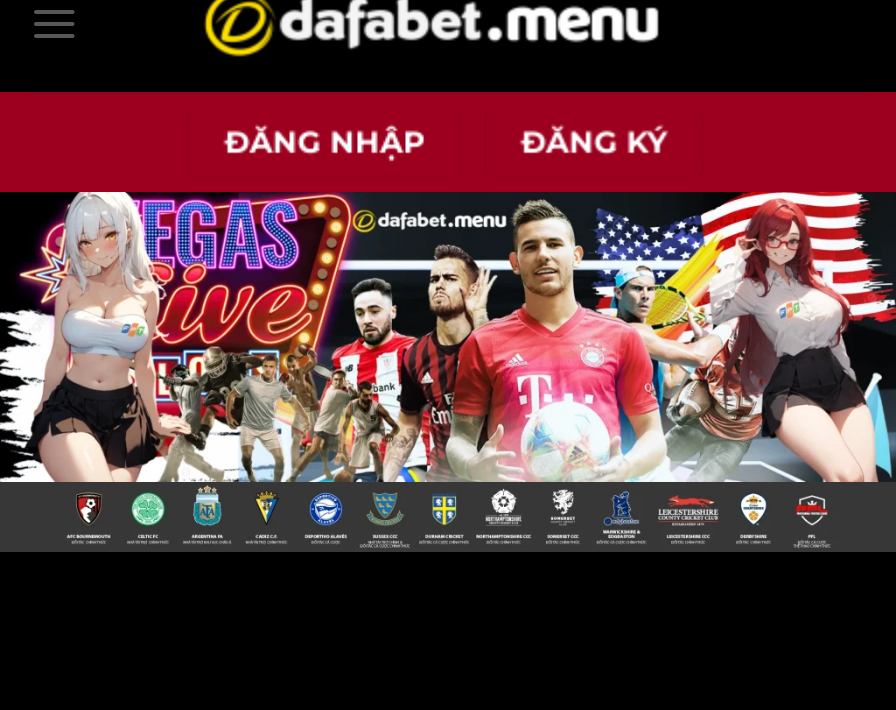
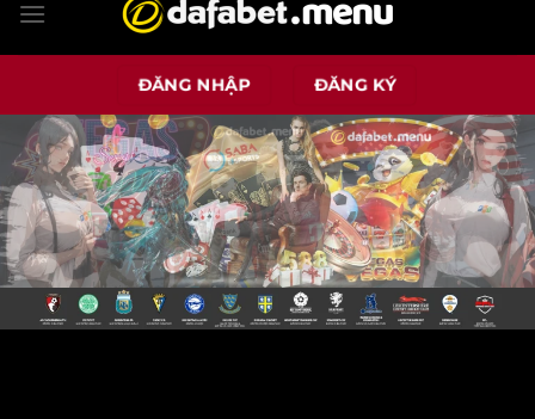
[6,190,890,482] [image] -> [4,113,531,288] [image]

